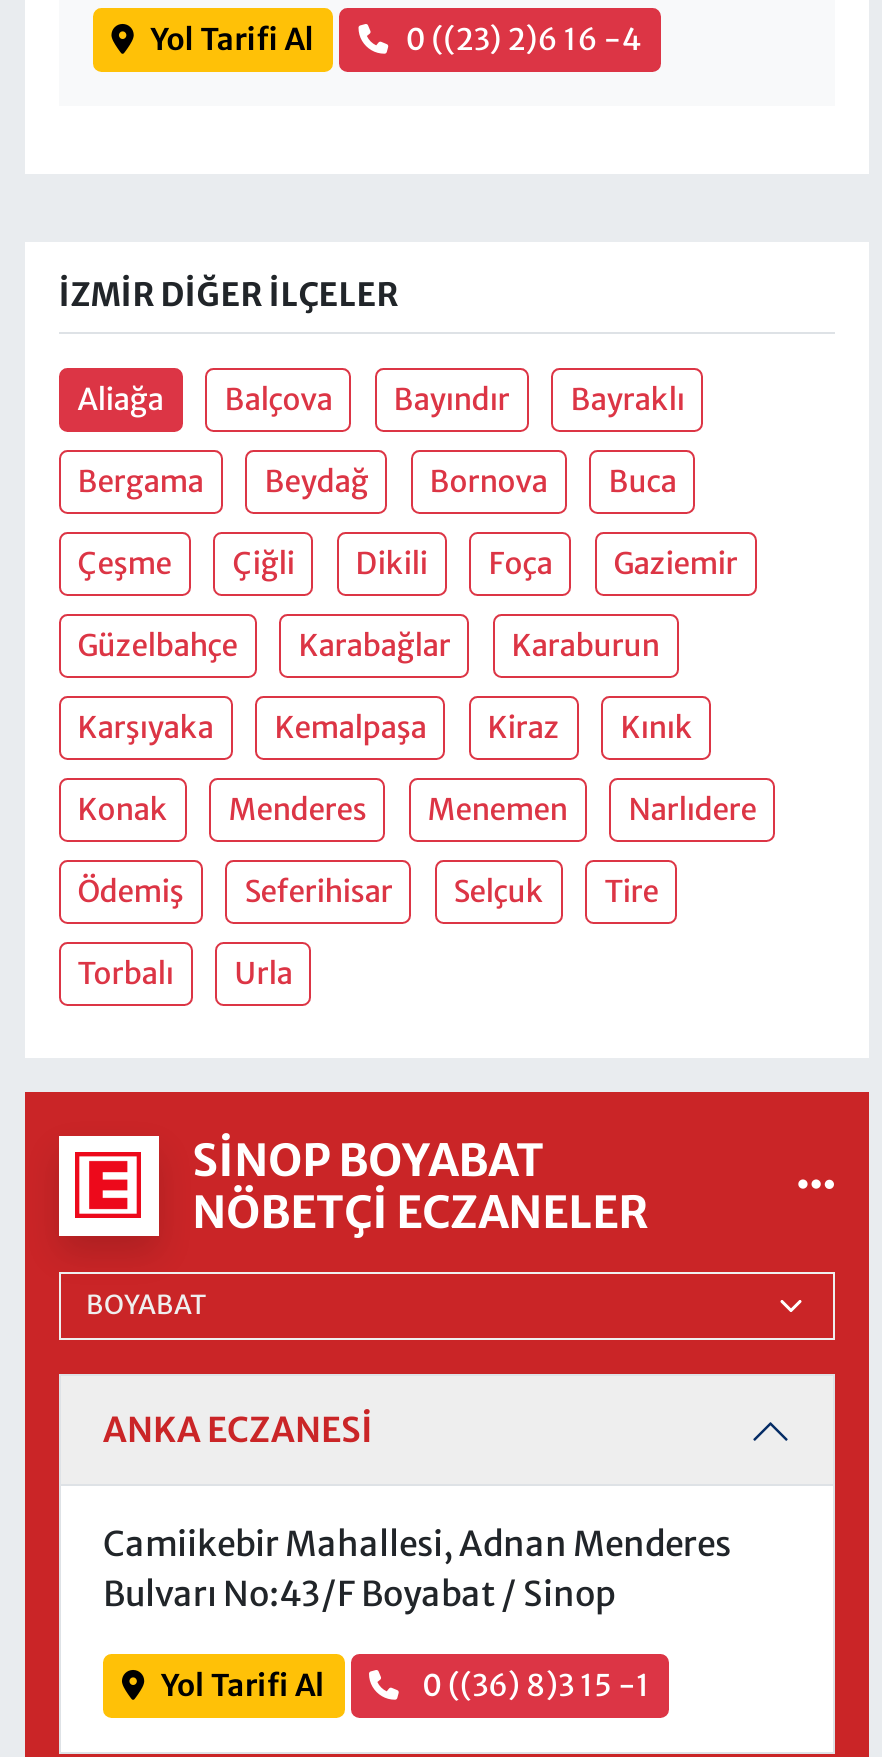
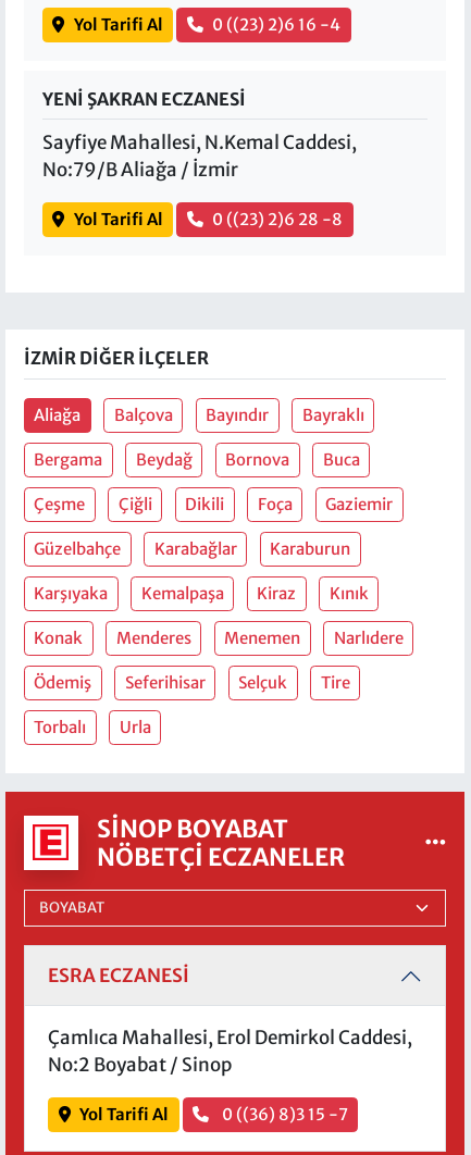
none -> [42,88,357,229] YENİ ŞAKRAN ECZANESİ | Sayfiye Mahallesi, N.Kemal Caddesi, | No:79/B Aliağa / İzmir | Yol Tarifi Al | 0 ((23) 2)6 28 -8
[103,1408,373,1452] ANKA ECZANESİ -> [48,964,189,988] ESRA ECZANESİ
[103,1522,731,1616] Camiikebir Mahallesi, Adnan Menderes | Bulvarı No:43/F Boyabat / Sinop -> [48,1025,412,1076] Çamlıca Mahallesi, Erol Demirkol Caddesi, | No:2 Boyabat / Sinop
[416,1666,650,1704] 0 ((36) 8)3 15 -1 -> [218,1104,348,1125] 0 ((36) 8)3 15 -7

